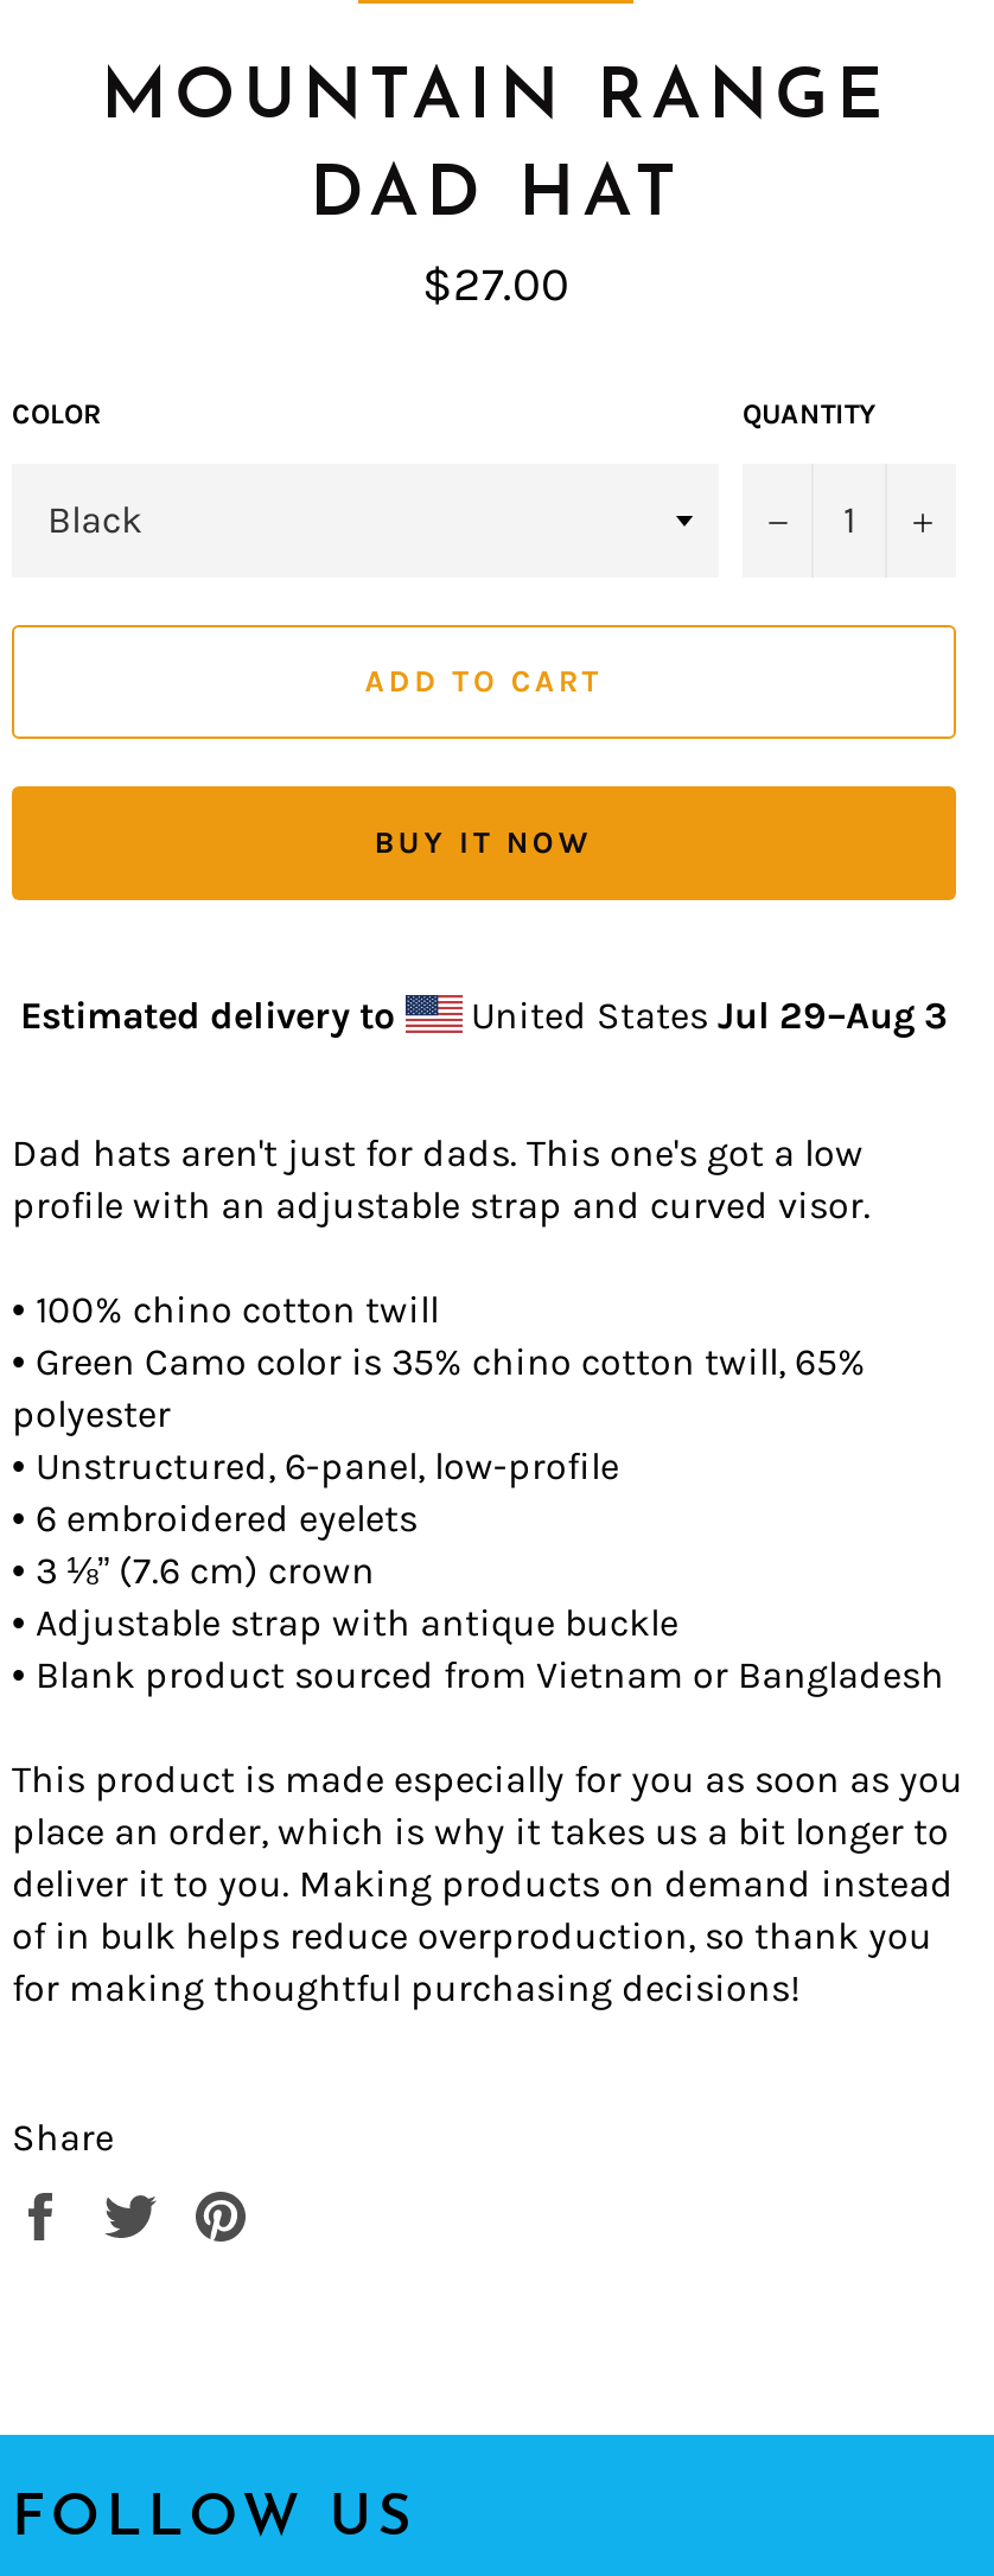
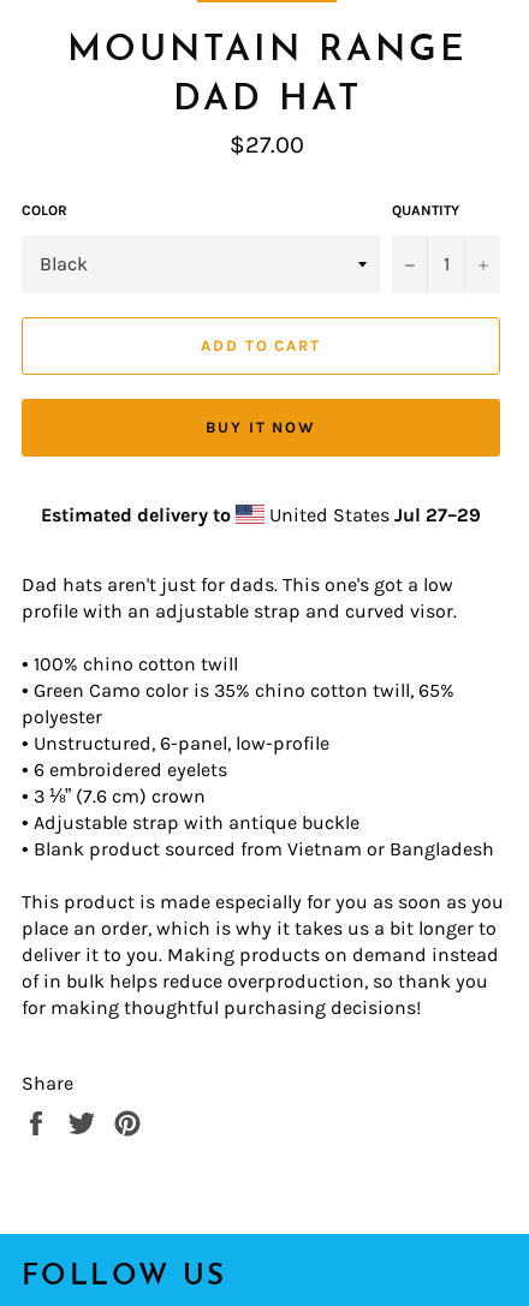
[461,992,948,1037] United States Jul 29–Aug 3 -> [264,503,481,526] United States Jul 27–29

